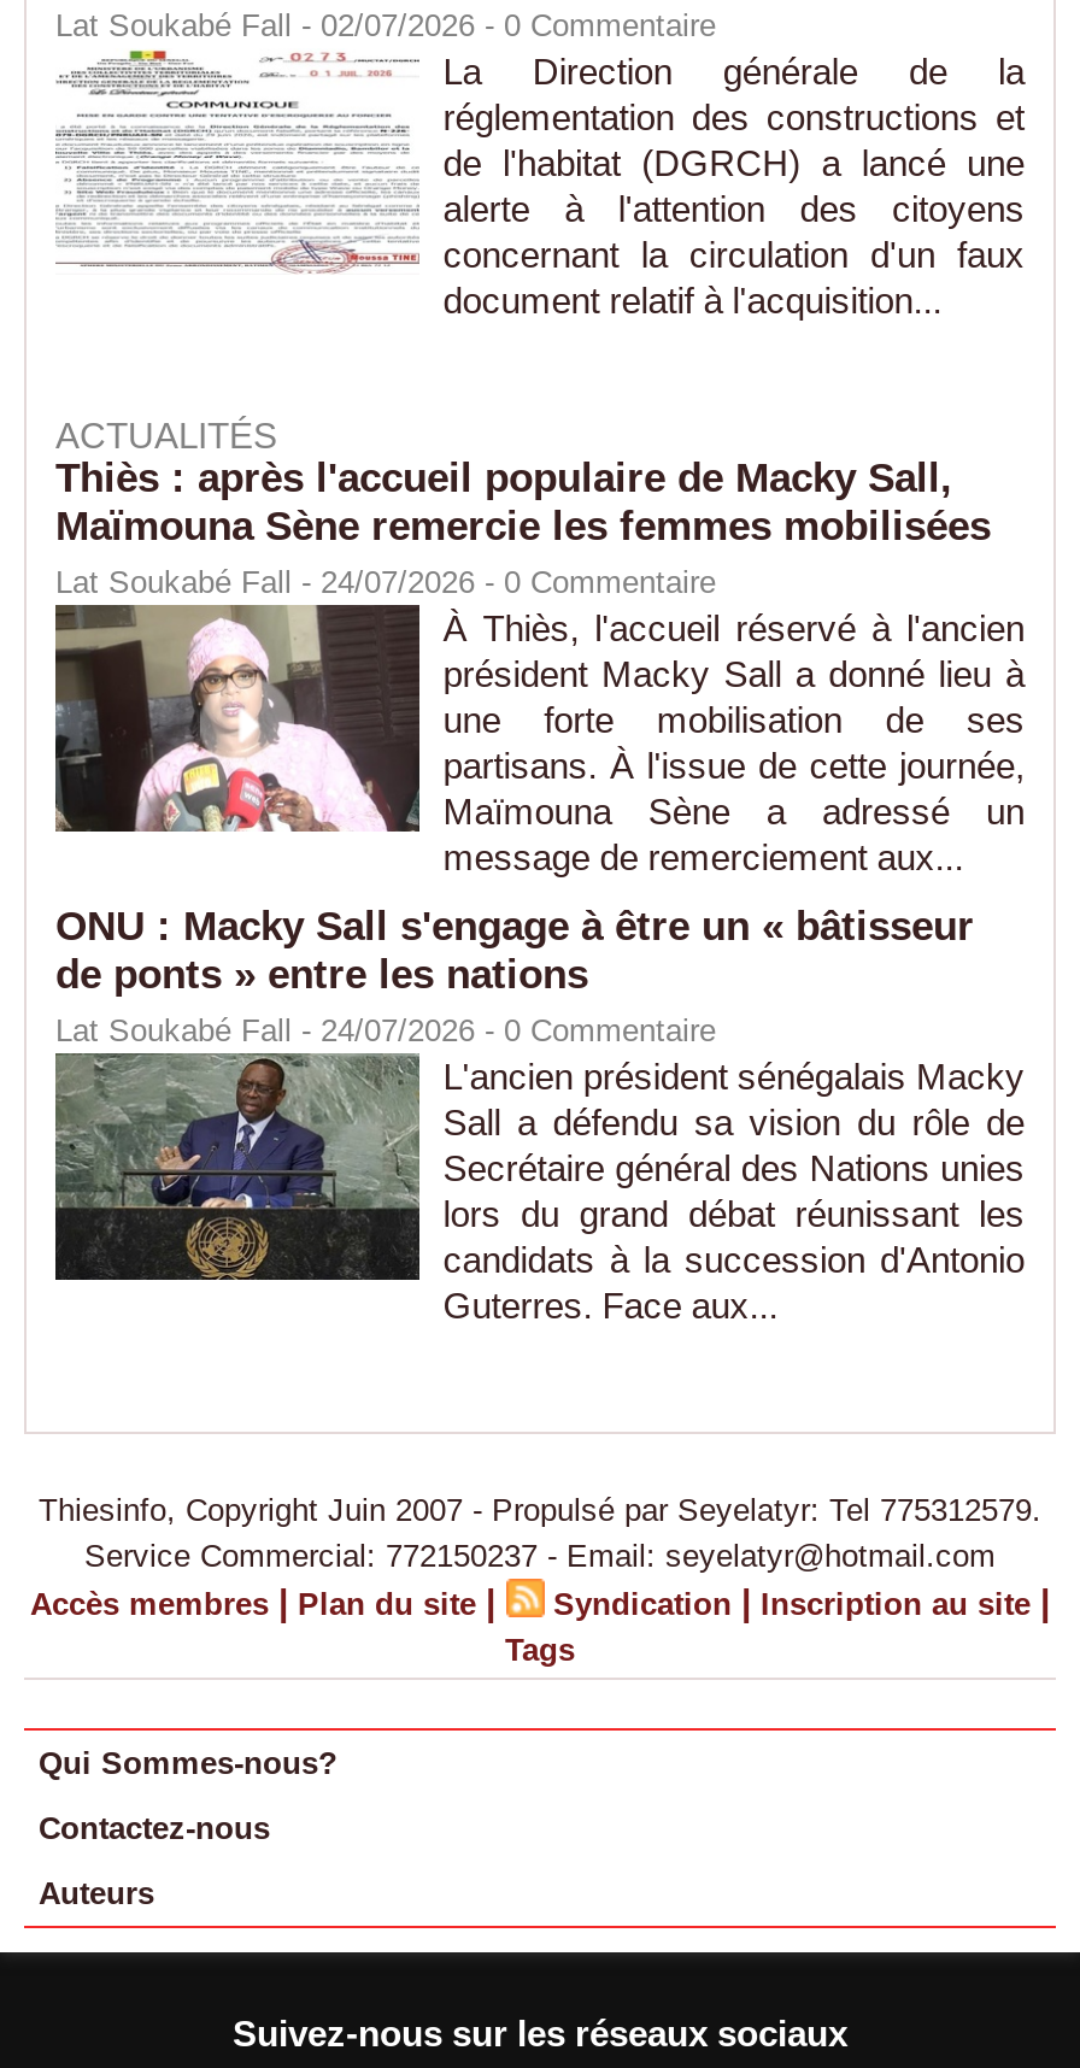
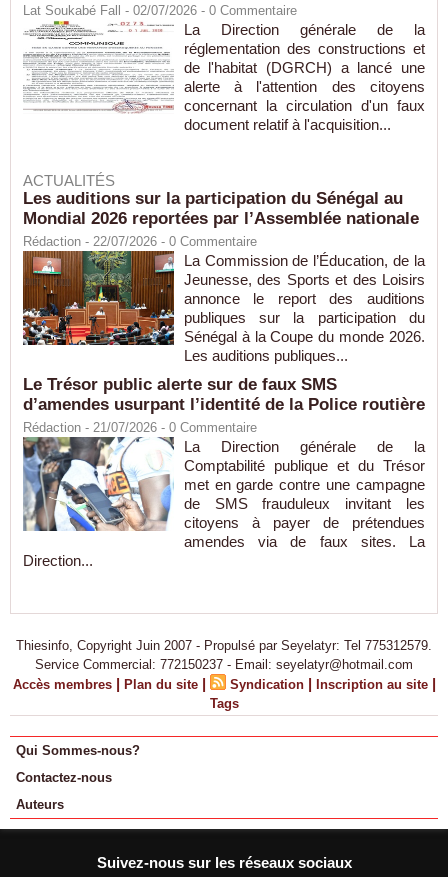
[53,457,1025,879] [image] | Thiès : après l'accueil populaire de Macky Sall, | Maïmouna Sène remercie les femmes mobilisées | Lat Soukabé Fall - 24/07/2026 - 0 Commentaire | À Thiès, l'accueil réservé à l'ancien | président Macky Sall a donné lieu à | une forte mobilisation de ses | partisans. À l'issue de cette journée, | Maïmouna Sène a adressé un | message de remerciement aux... -> [23,189,425,364] [image] | Les auditions sur la participation du Sénégal au | Mondial 2026 reportées par l’Assemblée nationale | Rédaction - 22/07/2026 - 0 Commentaire | La Commission de l’Éducation, de la | Jeunesse, des Sports et des Loisirs | annonce le report des auditions | publiques sur la participation du | Sénégal à la Coupe du monde 2026. | Les auditions publiques...
[55,905,1025,1327] [image] | ONU : Macky Sall s'engage à être un « bâtisseur | de ponts » entre les nations | Lat Soukabé Fall - 24/07/2026 - 0 Commentaire | L'ancien président sénégalais Macky | Sall a défendu sa vision du rôle de | Secrétaire général des Nations unies | lors du grand débat réunissant les | candidats à la succession d'Antonio | Guterres. Face aux... -> [23,375,425,569] [image] | Le Trésor public alerte sur de faux SMS | d’amendes usurpant l’identité de la Police routière | Rédaction - 21/07/2026 - 0 Commentaire | La Direction générale de la | Comptabilité publique et du Trésor | met en garde contre une campagne | de SMS frauduleux invitant les | citoyens à payer de prétendues | amendes via de faux sites. La | Direction...

